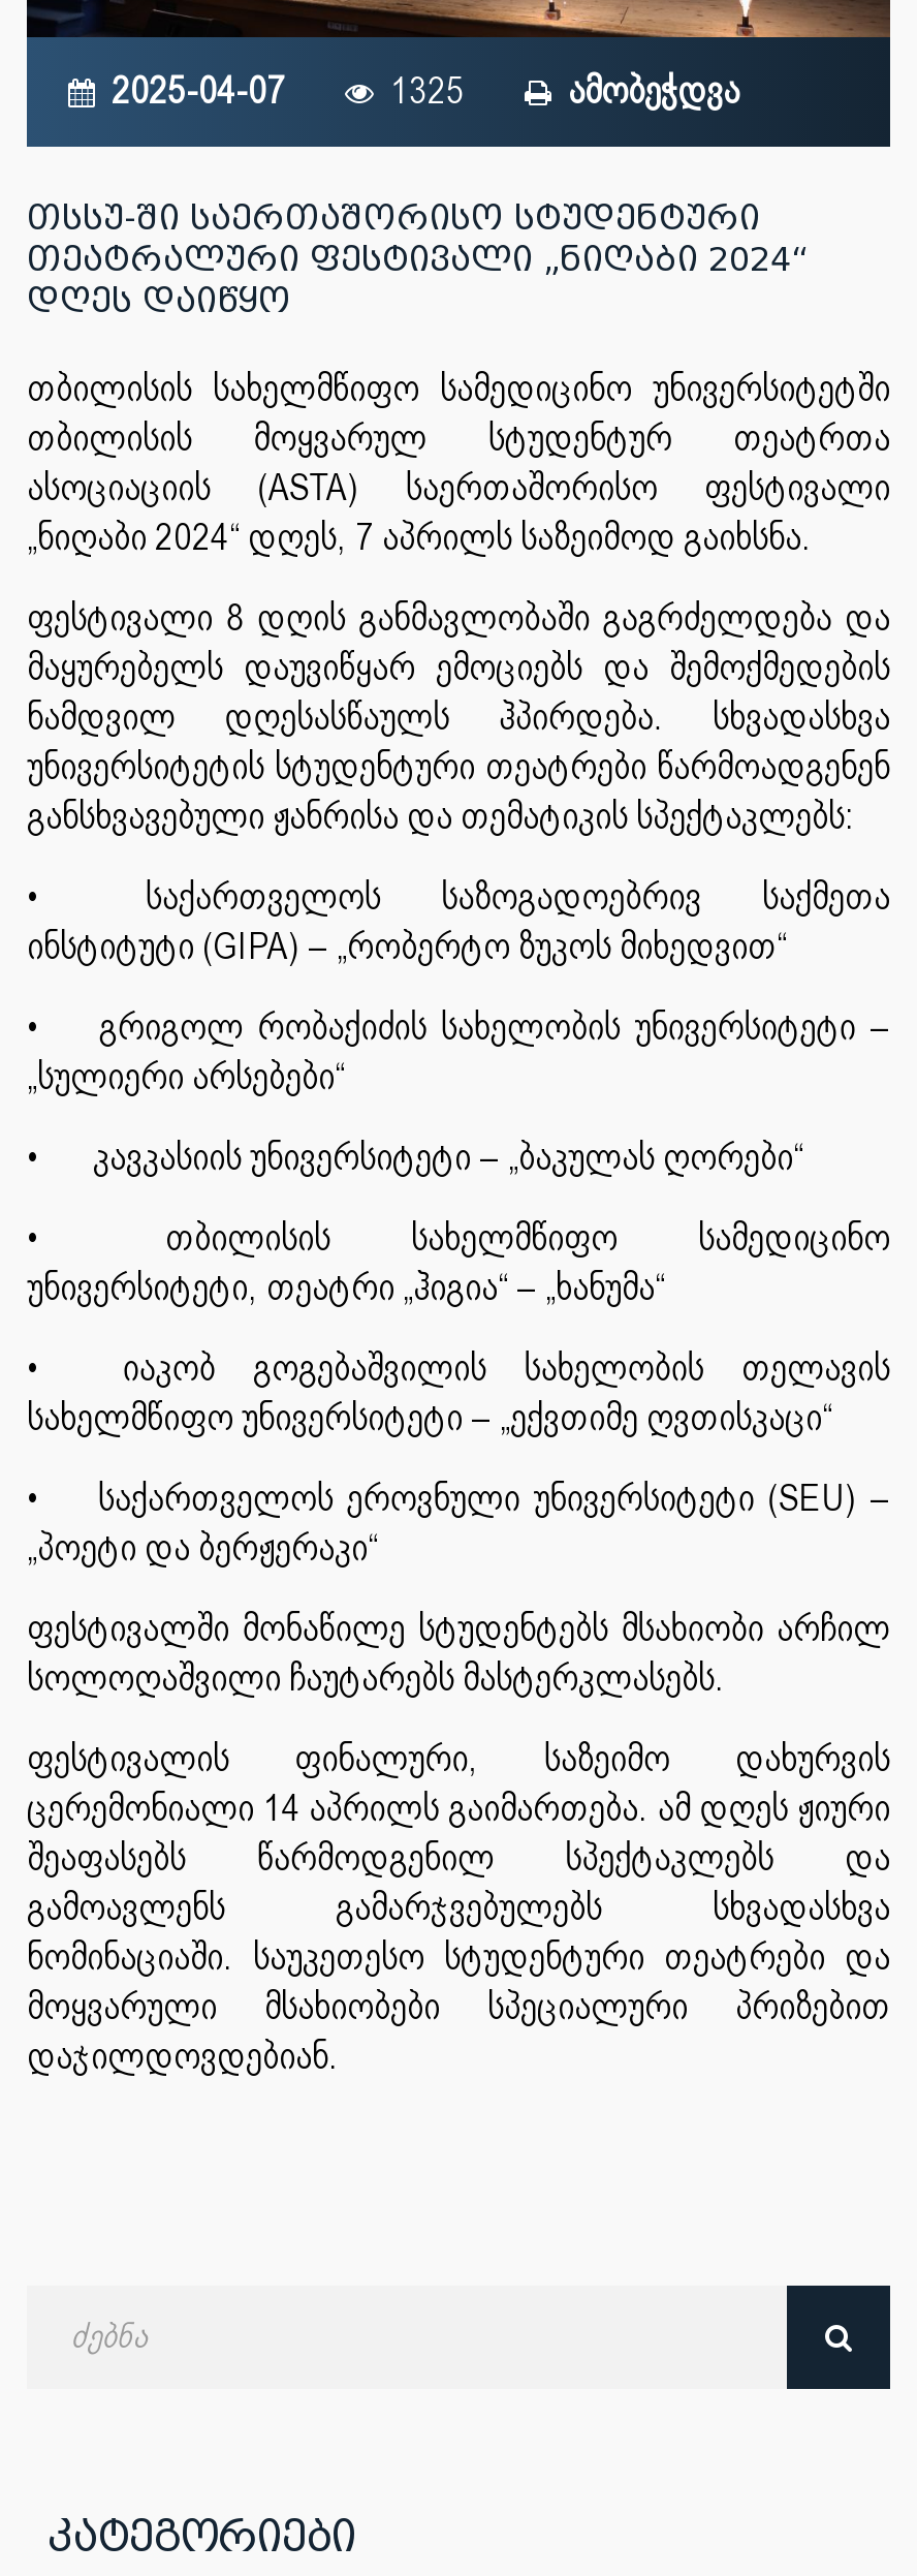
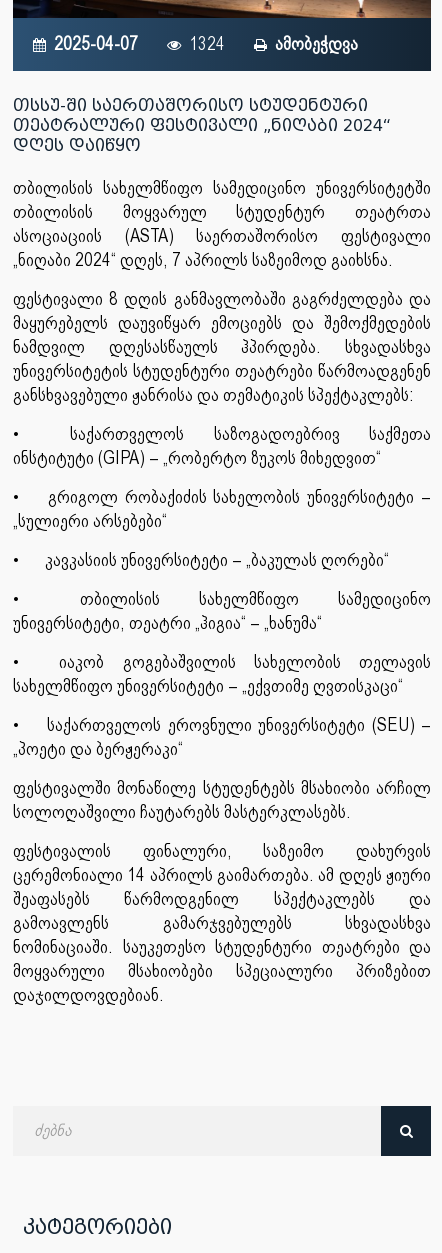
[390,69,465,112] 1325 -> [189,33,225,54] 1324

